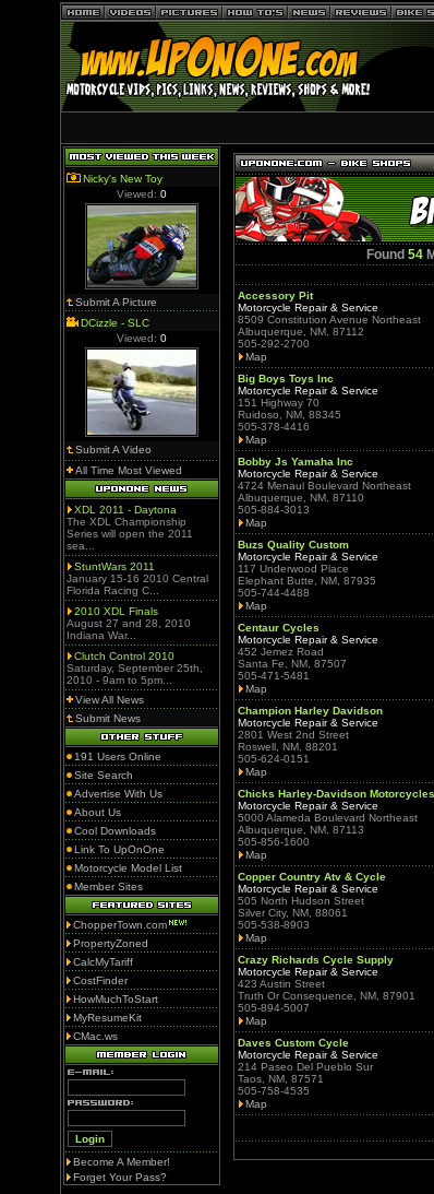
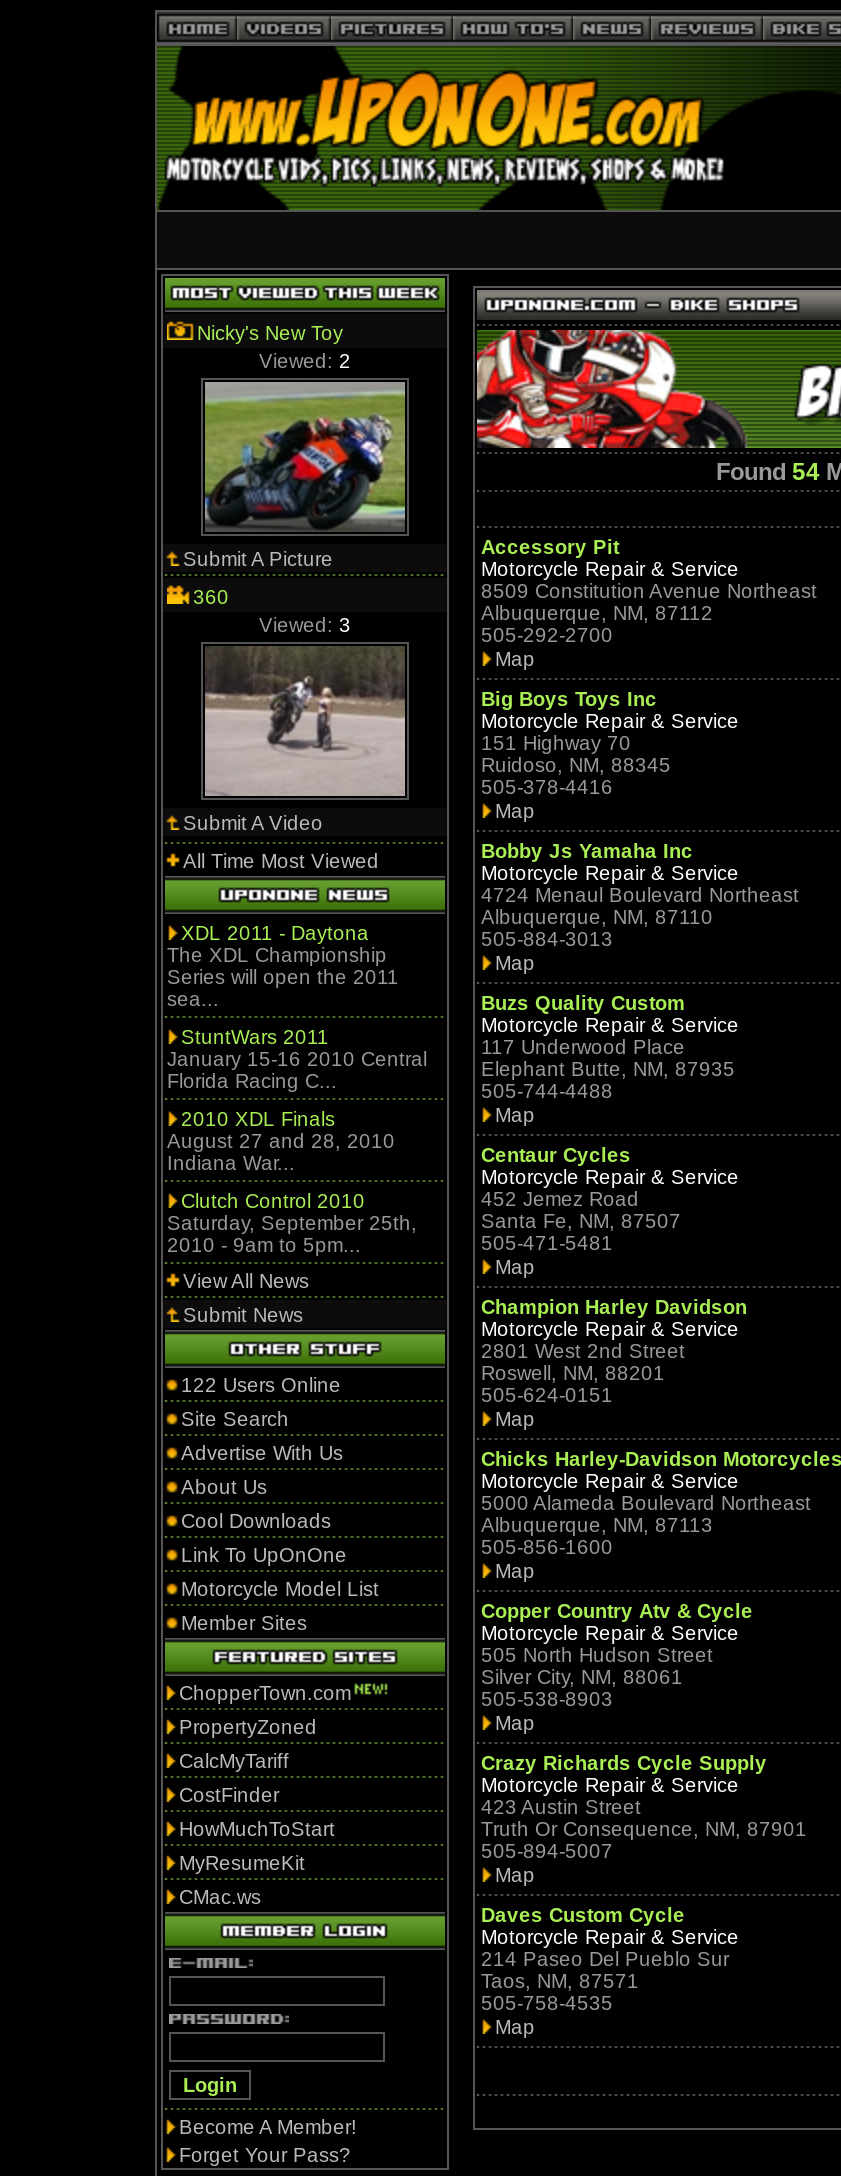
[117,188,167,200] Viewed: 0 -> [259,350,351,372] Viewed: 2
[81,317,167,344] DCizzle - SLC | Viewed: 0 -> [193,586,351,636] 360 | Viewed: 3
[86,348,197,435] [image] -> [205,646,405,796] [image]
[74,750,161,762] 191 Users Online -> [181,1374,341,1396] 122 Users Online

